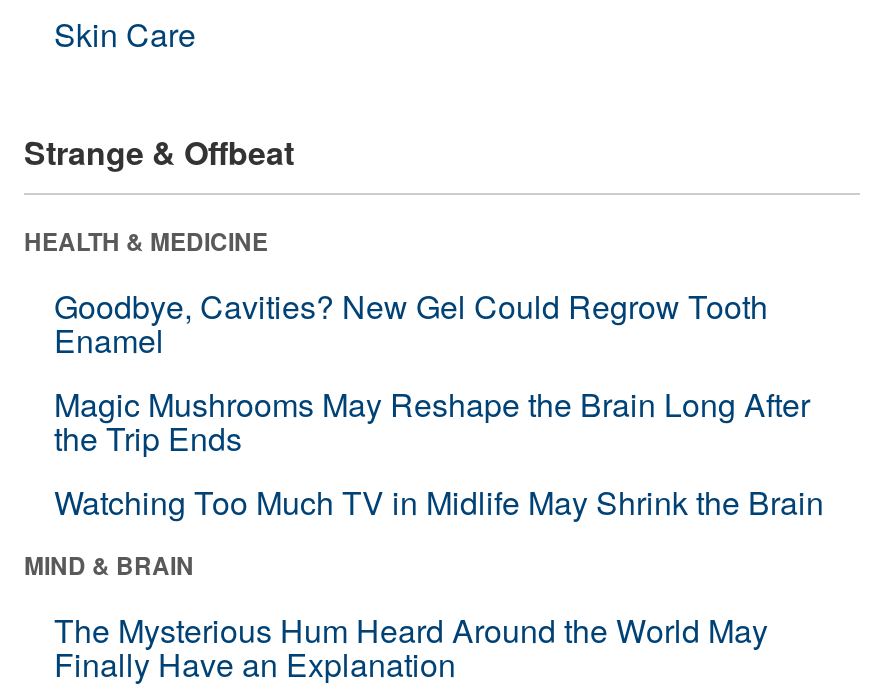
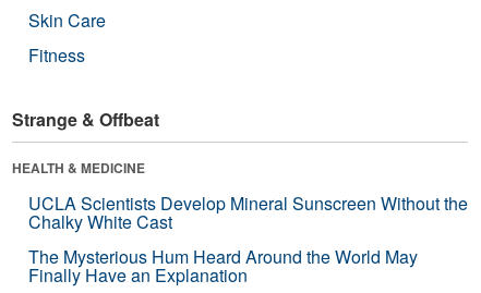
none -> [28,42,85,67] Fitness
moved [24,129,294,259] -> [12,107,159,177]: Strange & Offbeat | HEALTH & MEDICINE
[24,283,824,583] Goodbye, Cavities? New Gel Could Regrow Tooth | Enamel | Magic Mushrooms May Reshape the Brain Long After | the Trip Ends | Watching Too Much TV in Midlife May Shrink the Brain | MIND & BRAIN -> [28,190,468,234] UCLA Scientists Develop Mineral Sunscreen Without the | Chalky White Cast

